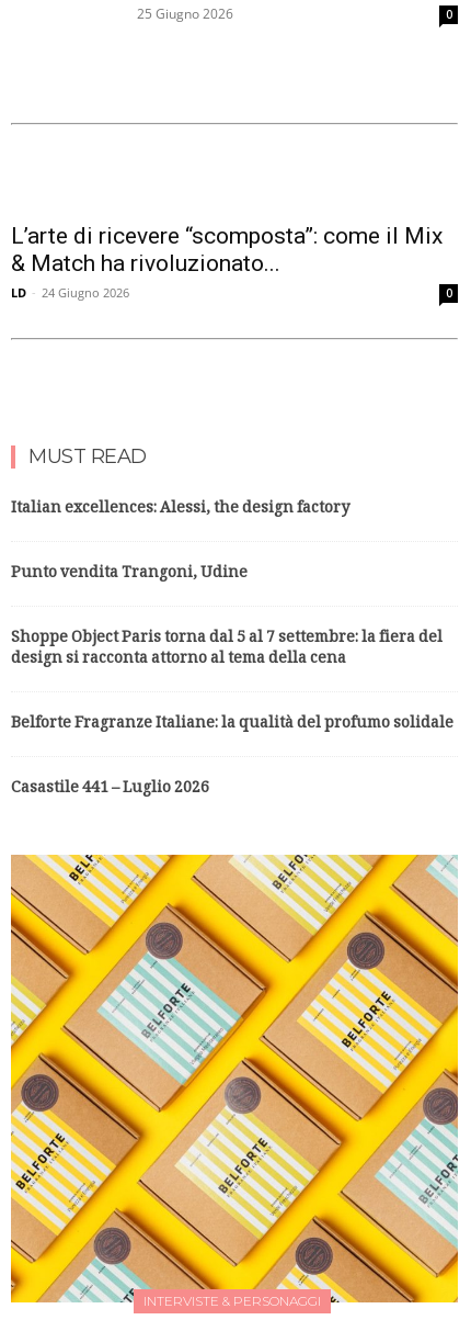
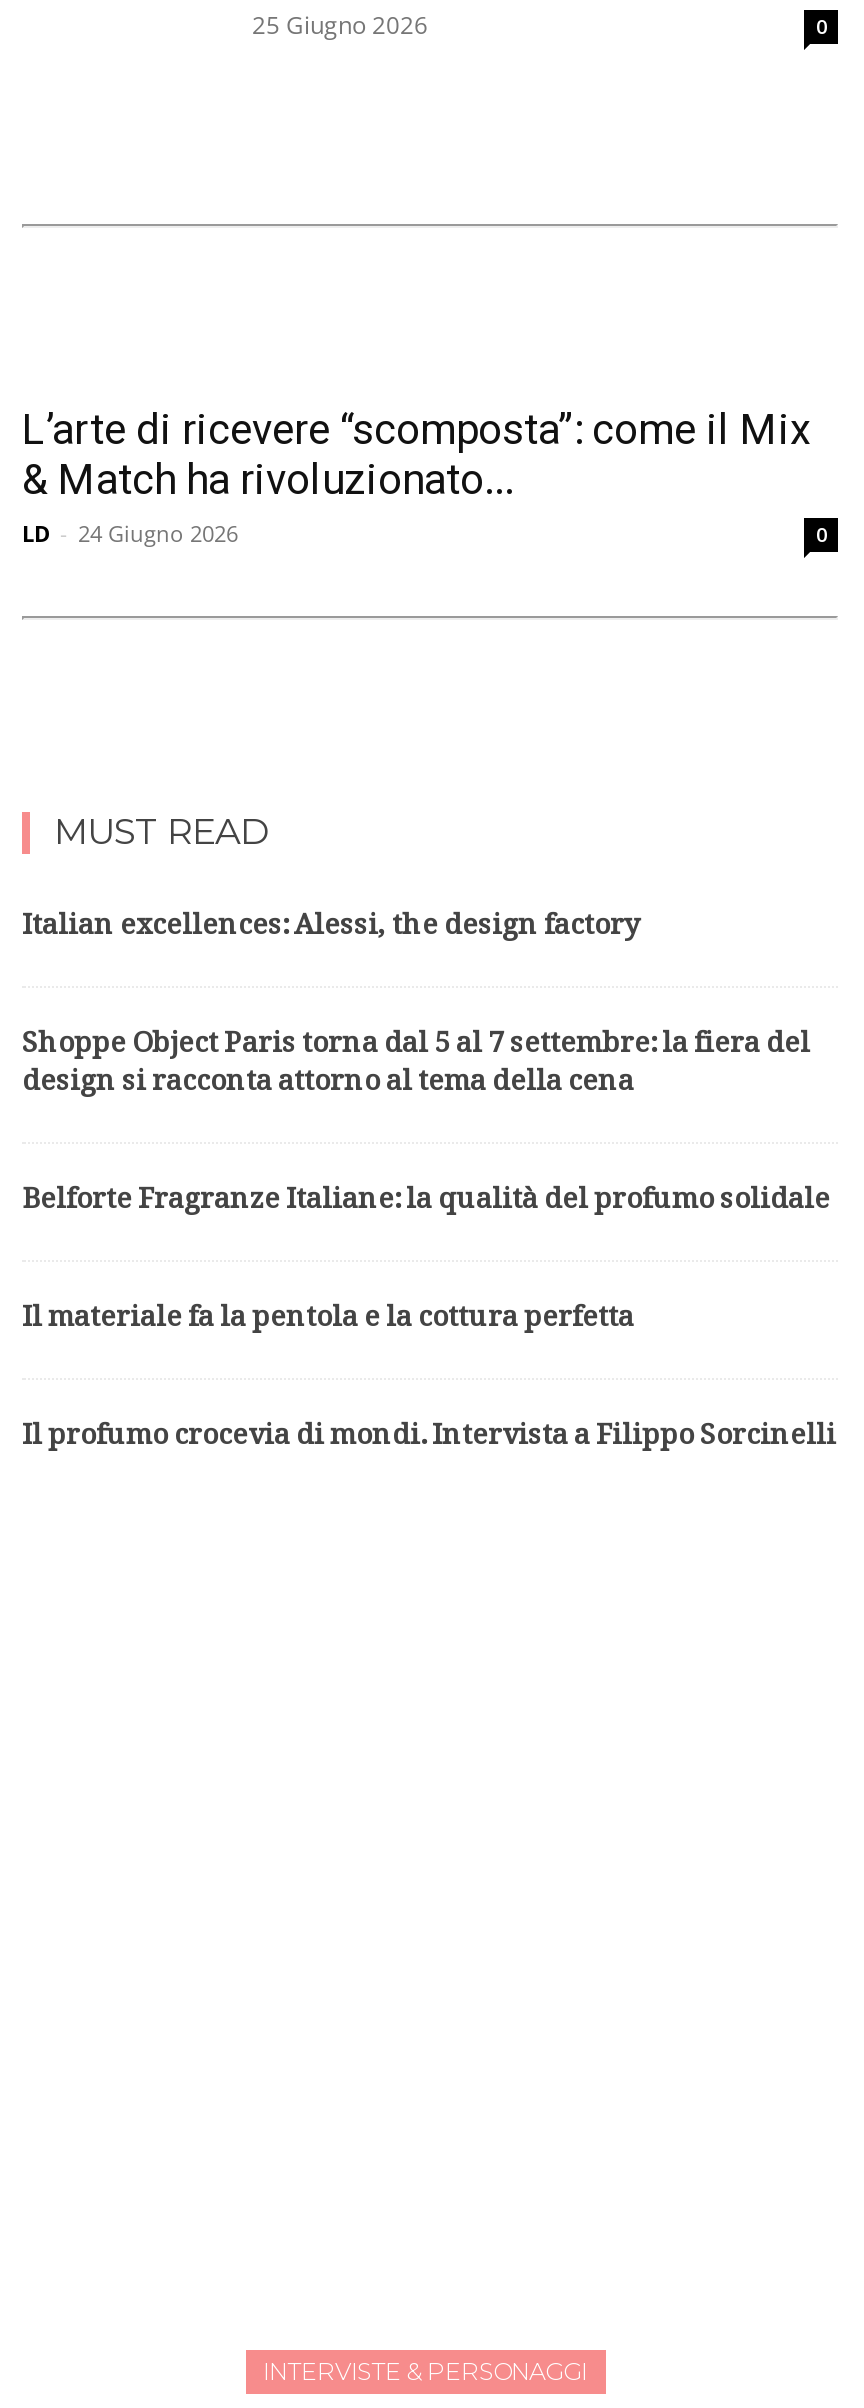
[11,561,248,587] Punto vendita Trangoni, Udine -> none
moved [11,626,453,737] -> [22,1023,830,1225]: Shoppe Object Paris torna dal 5 al 7 settembre: la fiera del | design si racconta attorno al tema della cena | Belforte Fragranze Italiane: la qualità del profumo solidale
[11,777,209,802] Casastile 441 – Luglio 2026 -> [22,1297,836,1461] Il materiale fa la pentola e la cottura perfetta | Il profumo crocevia di mondi. Intervista a Filippo Sorcinelli
[10,875,459,1304] [image] -> none

